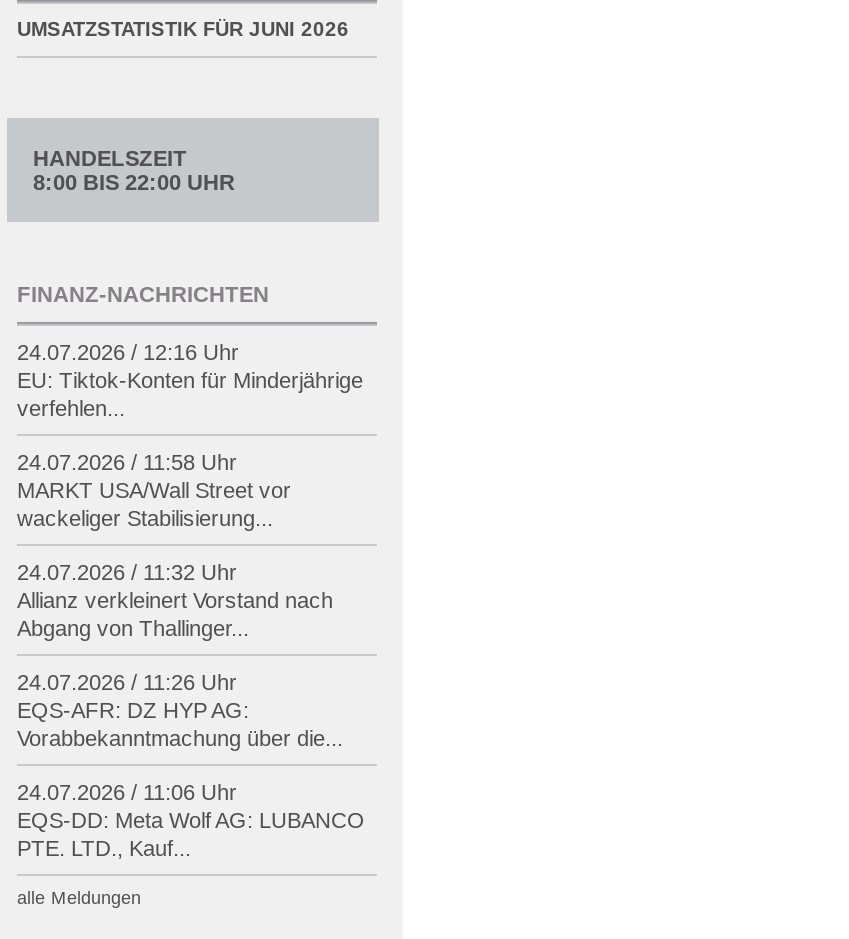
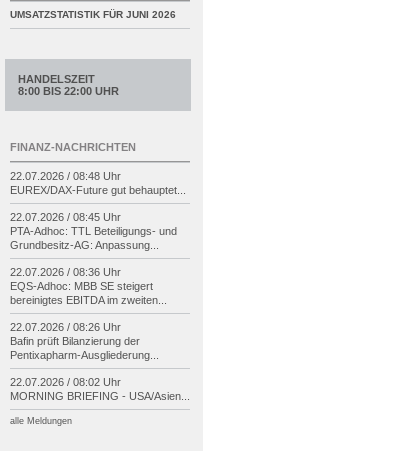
[17,340,363,420] 24.07.2026 / 12:16 Uhr | EU: Tiktok-Konten für Minderjährige | verfehlen... -> [10,170,186,196] 22.07.2026 / 08:48 Uhr | EUREX/DAX-Future gut behauptet...
[17,450,291,530] 24.07.2026 / 11:58 Uhr | MARKT USA/Wall Street vor | wackeliger Stabilisierung... -> [10,211,177,251] 22.07.2026 / 08:45 Uhr | PTA-Adhoc: TTL Beteiligungs- und | Grundbesitz-AG: Anpassung...
[17,560,333,640] 24.07.2026 / 11:32 Uhr | Allianz verkleinert Vorstand nach | Abgang von Thallinger... -> [10,266,167,306] 22.07.2026 / 08:36 Uhr | EQS-Adhoc: MBB SE steigert | bereinigtes EBITDA im zweiten...
[17,670,343,750] 24.07.2026 / 11:26 Uhr | EQS-AFR: DZ HYP AG: | Vorabbekanntmachung über die... -> [10,321,159,361] 22.07.2026 / 08:26 Uhr | Bafin prüft Bilanzierung der | Pentixapharm-Ausgliederung...
[17,780,365,860] 24.07.2026 / 11:06 Uhr | EQS-DD: Meta Wolf AG: LUBANCO | PTE. LTD., Kauf... -> [10,376,190,402] 22.07.2026 / 08:02 Uhr | MORNING BRIEFING - USA/Asien...

